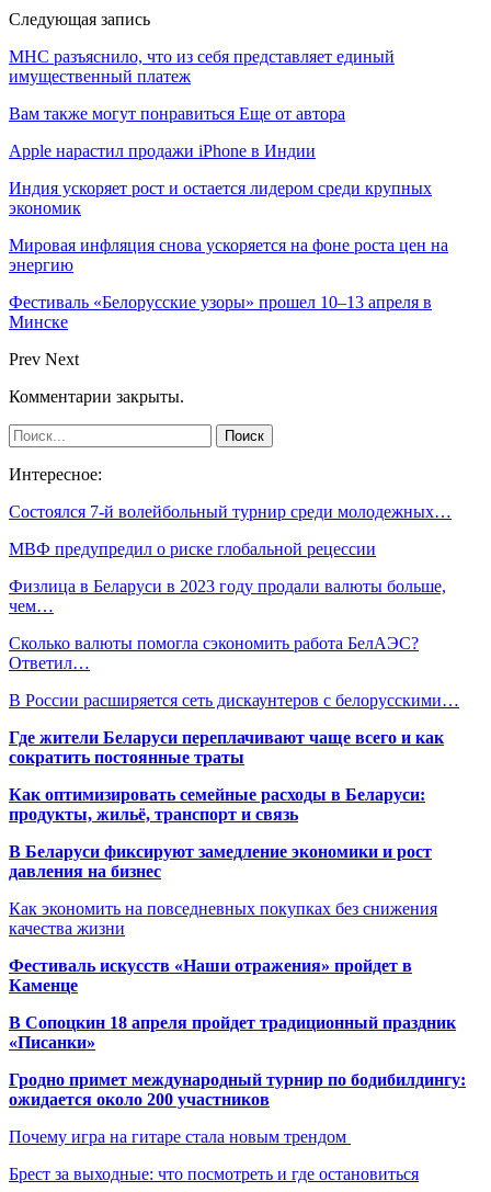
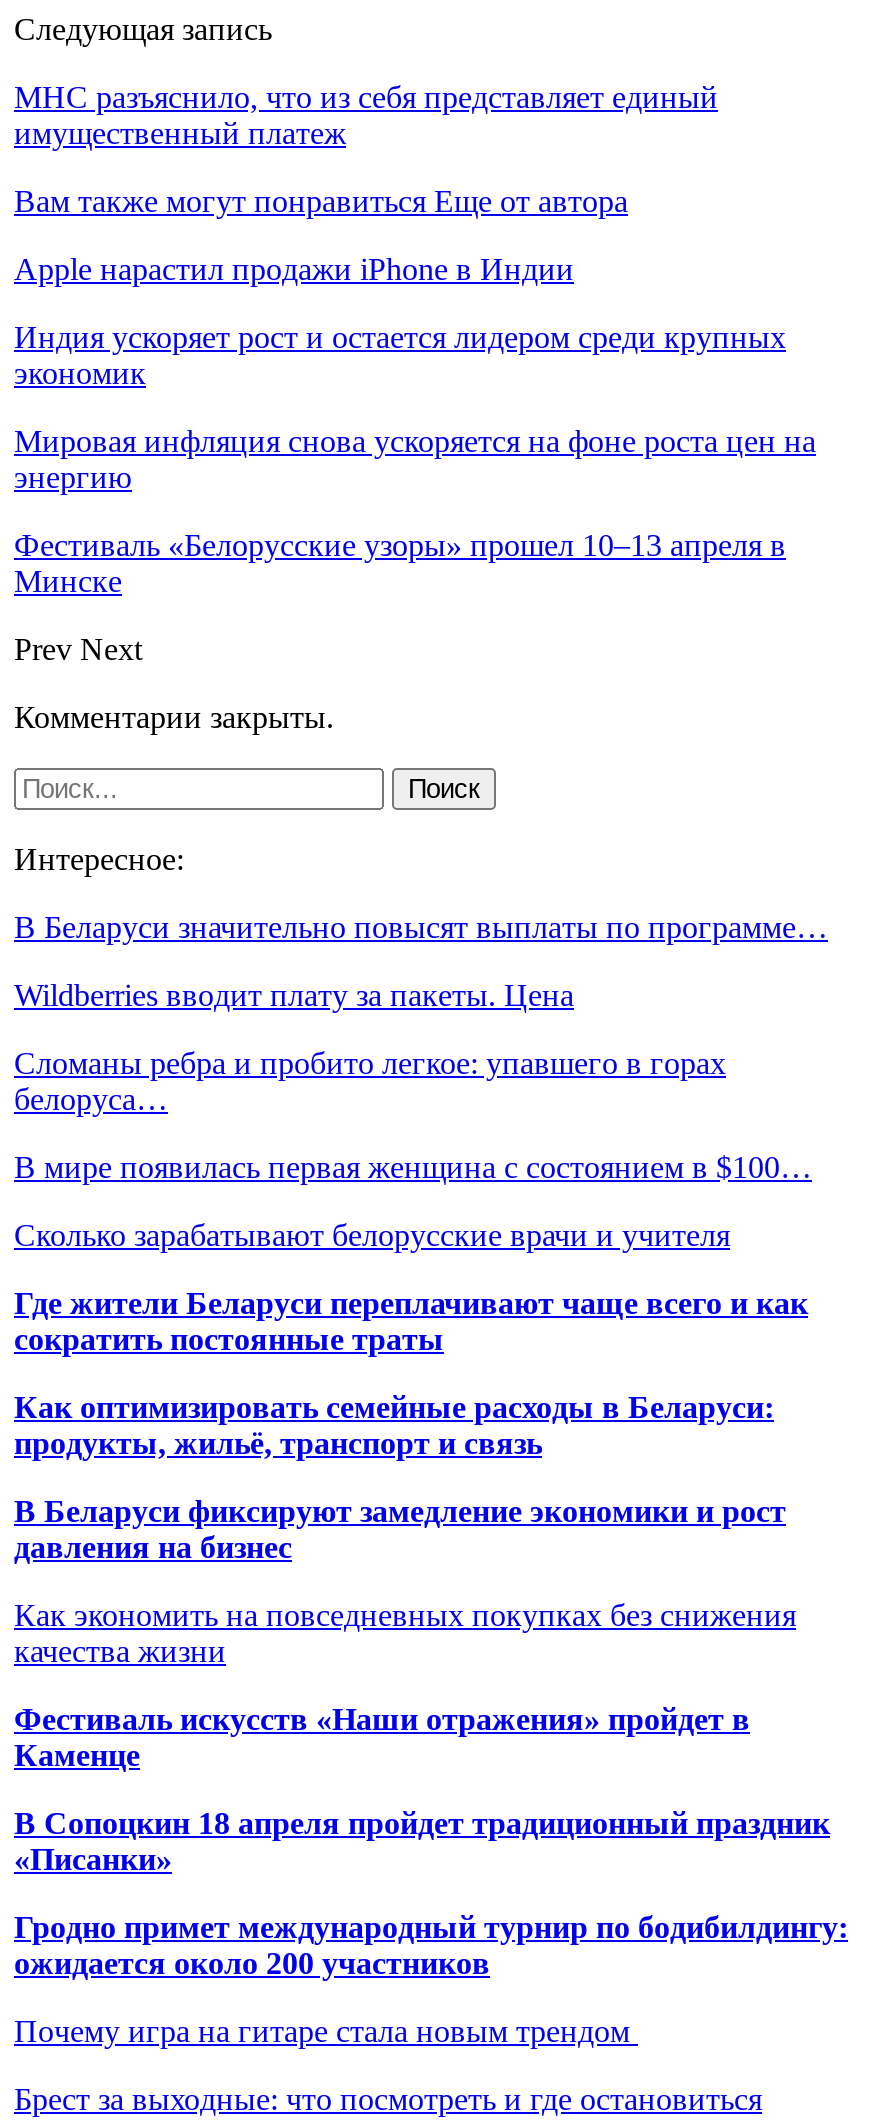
[9,502,452,521] Состоялся 7-й волейбольный турнир среди молодежных… -> [14,910,828,944] В Беларуси значительно повысят выплаты по программе…
[9,539,376,558] МВФ предупредил о риске глобальной рецессии -> [14,978,574,1012] Wildberries вводит плату за пакеты. Цена
[9,577,446,615] Физлица в Беларуси в 2023 году продали валюты больше, | чем… -> [14,1046,726,1116] Сломаны ребра и пробито легкое: упавшего в горах | белоруса…
[9,634,419,672] Сколько валюты помогла сэкономить работа БелАЭС? | Ответил… -> [14,1150,812,1184] В мире появилась первая женщина с состоянием в $100…
[9,691,459,709] В России расширяется сеть дискаунтеров с белорусскими… -> [14,1218,730,1252] Сколько зарабатывают белорусские врачи и учителя

